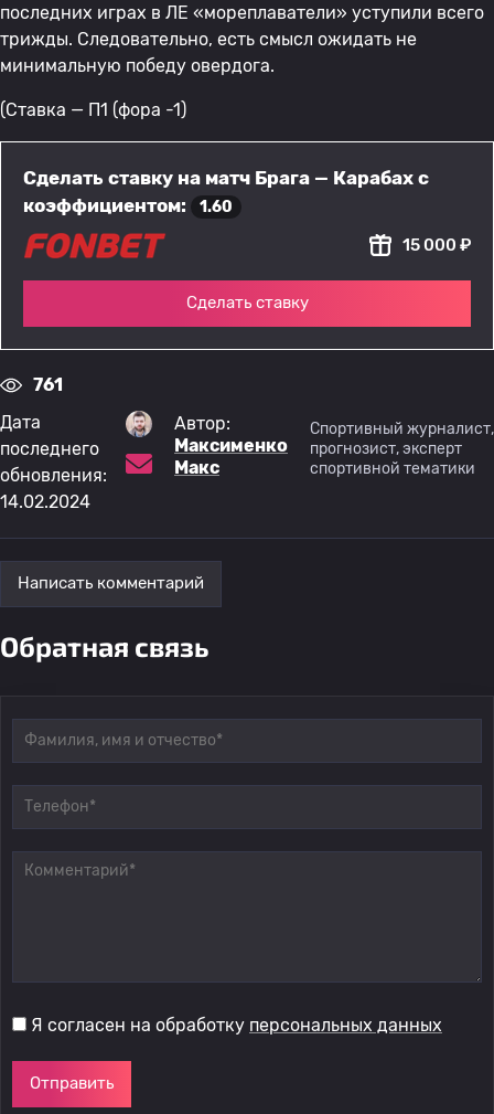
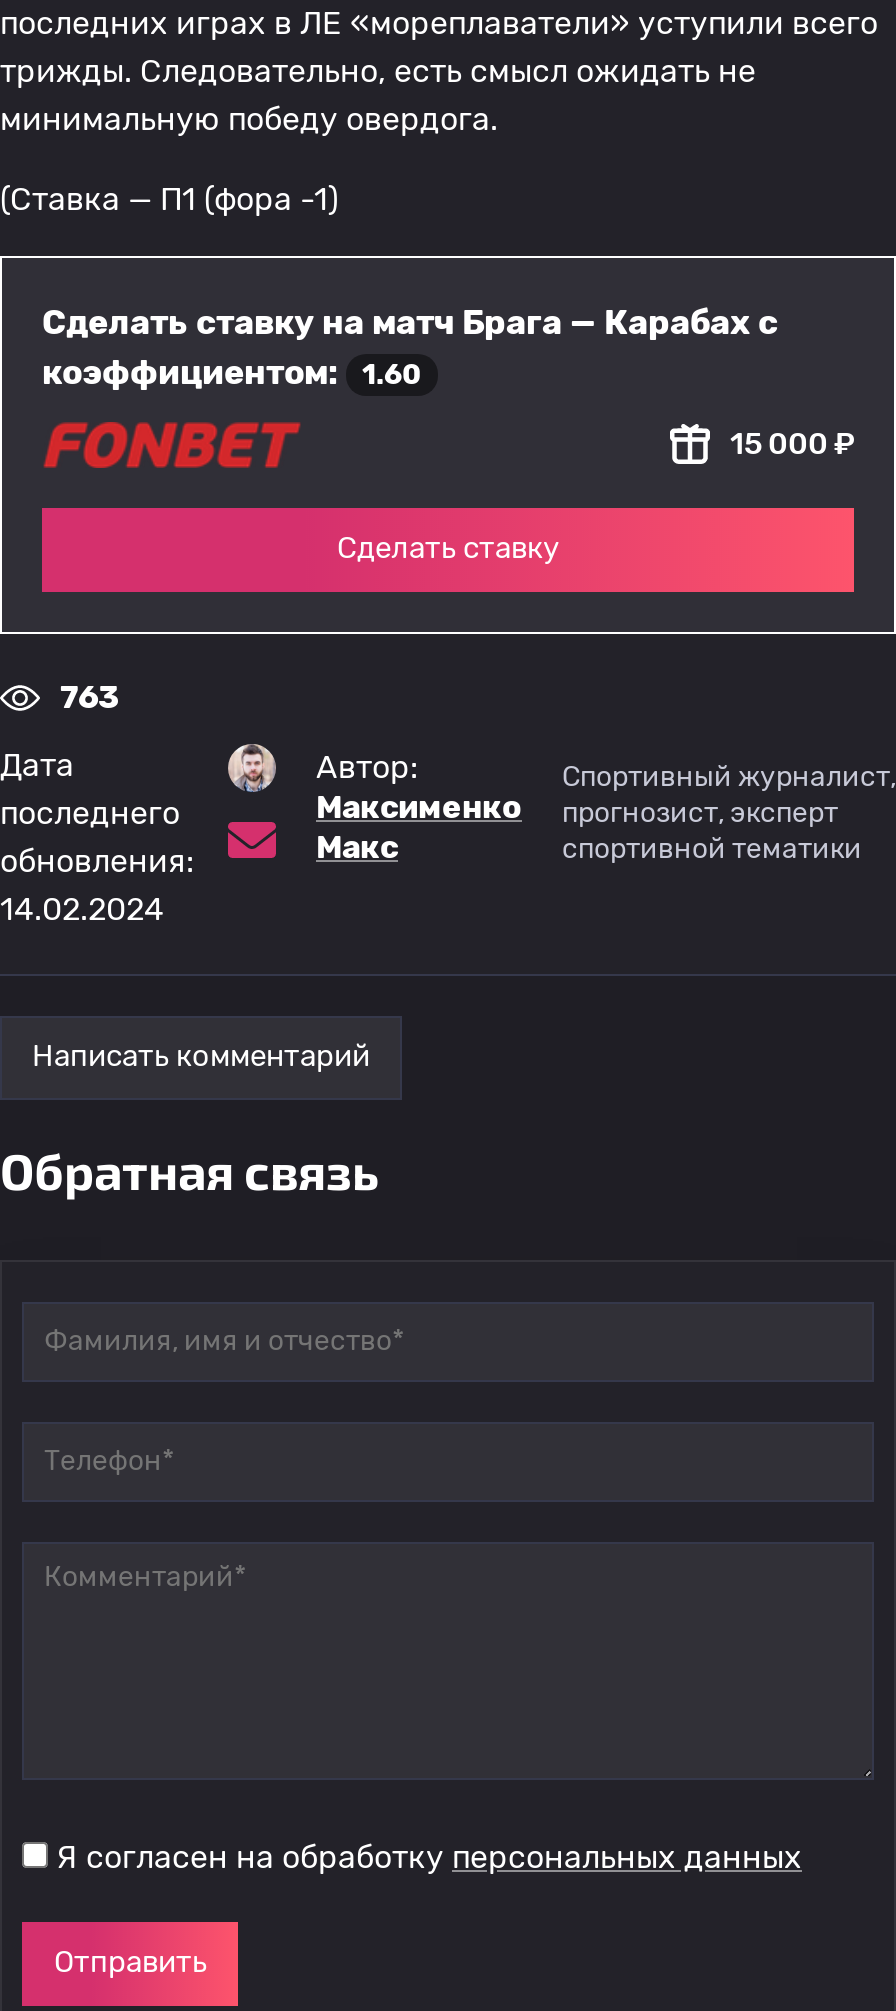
[33,374,63,395] 761 -> [60,678,120,716] 763

